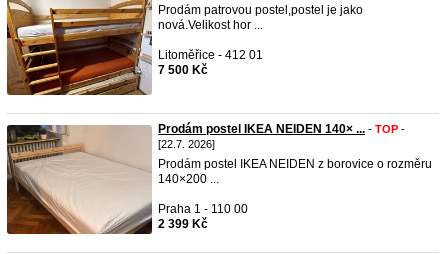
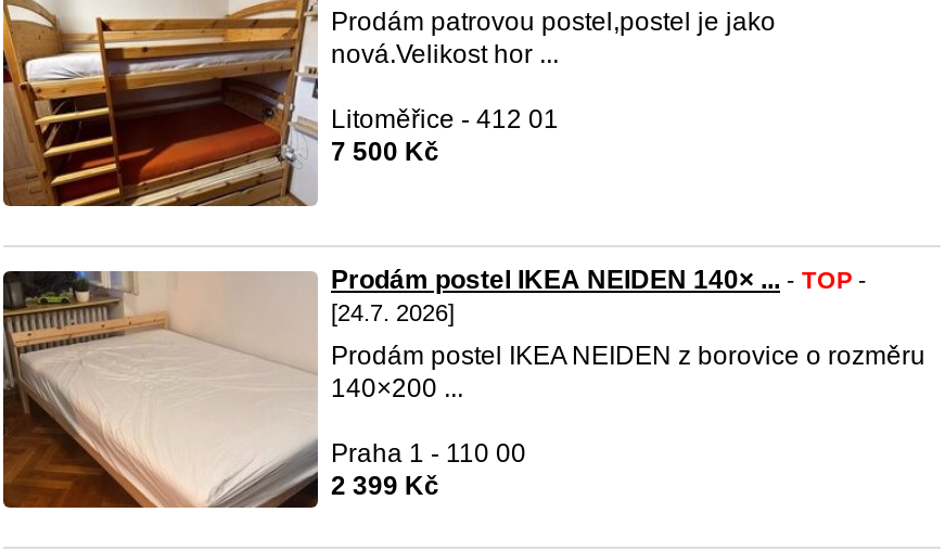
[158,138,215,150] [22.7. 2026] -> [331,299,455,325] [24.7. 2026]

